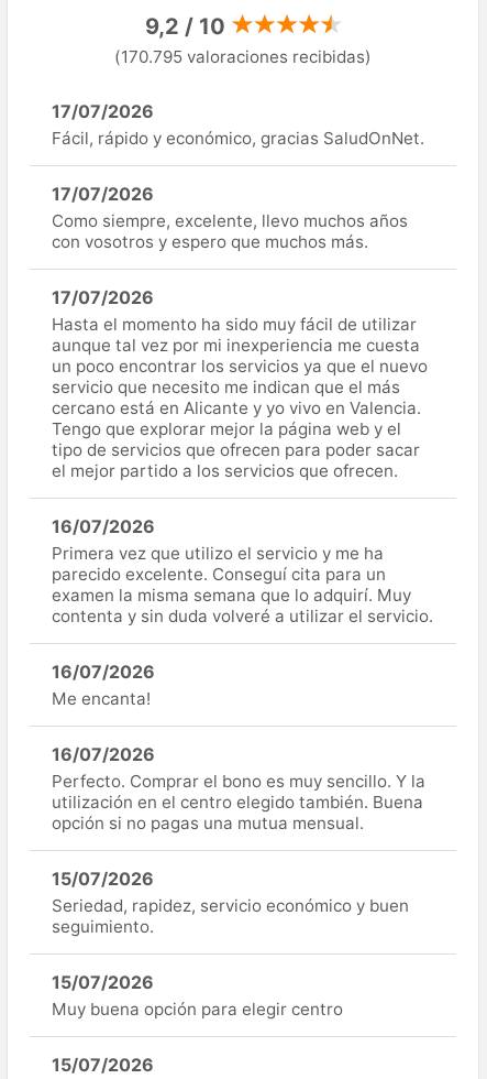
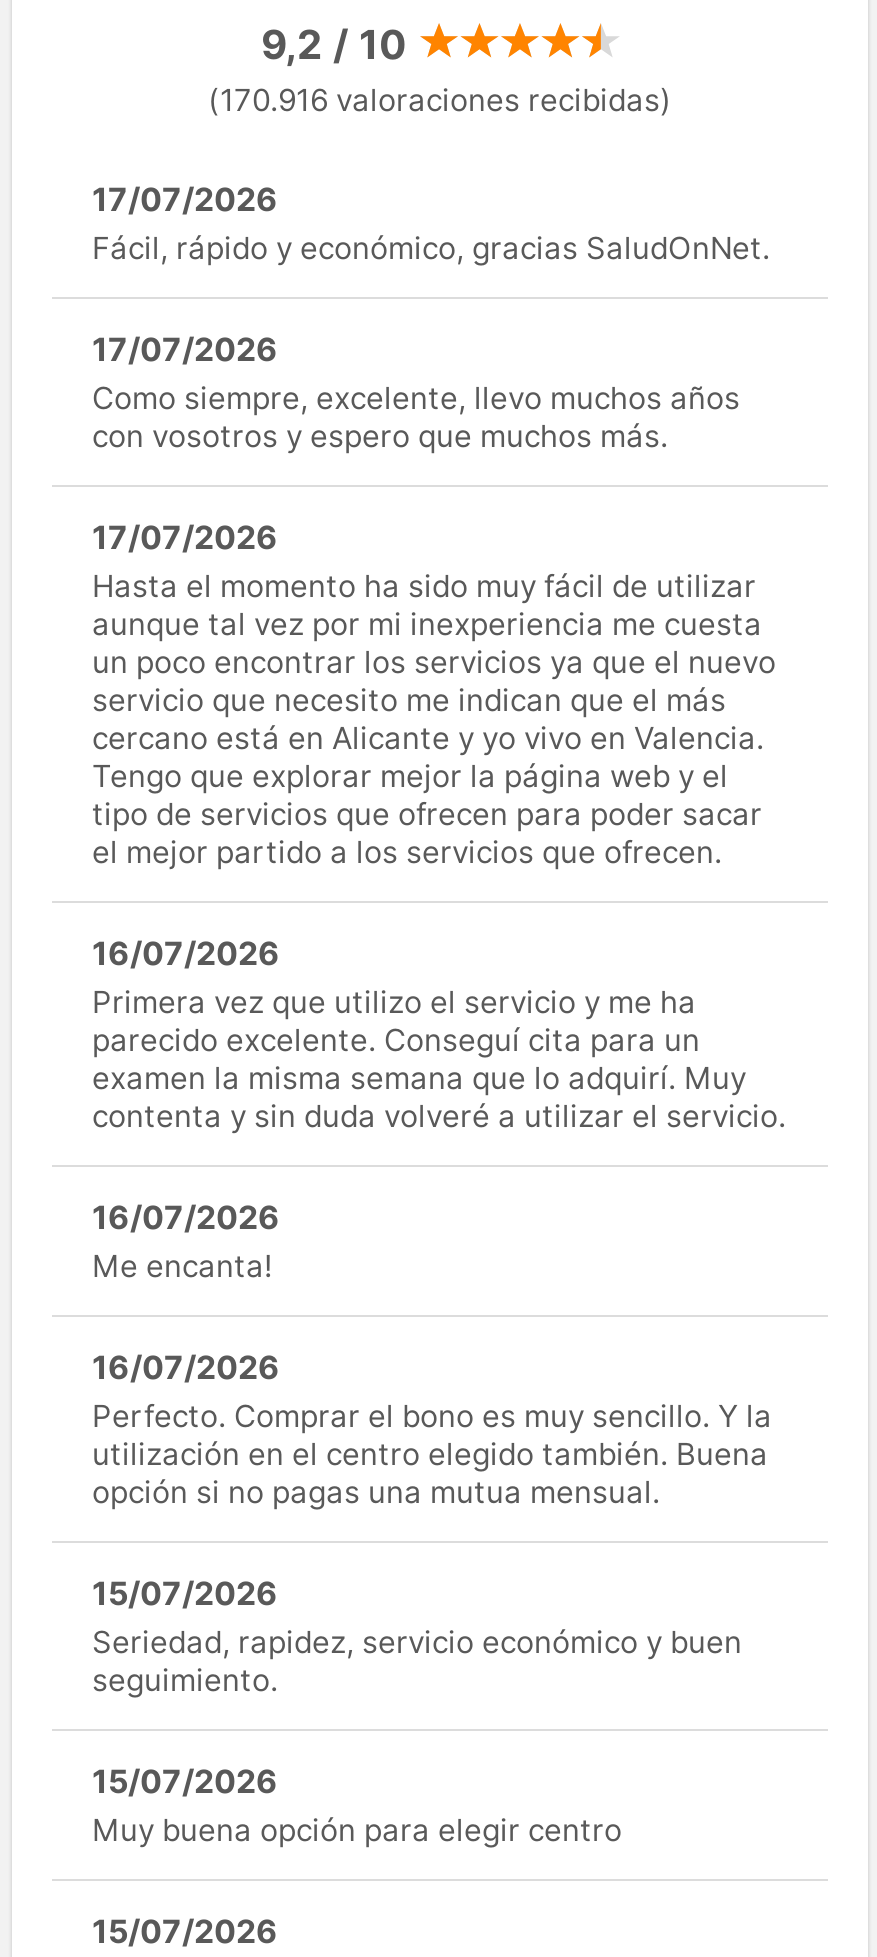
[114,46,372,67] (170.795 valoraciones recibidas) -> [208,80,672,118] (170.916 valoraciones recibidas)

